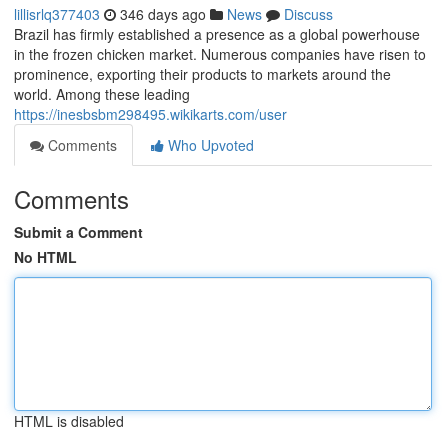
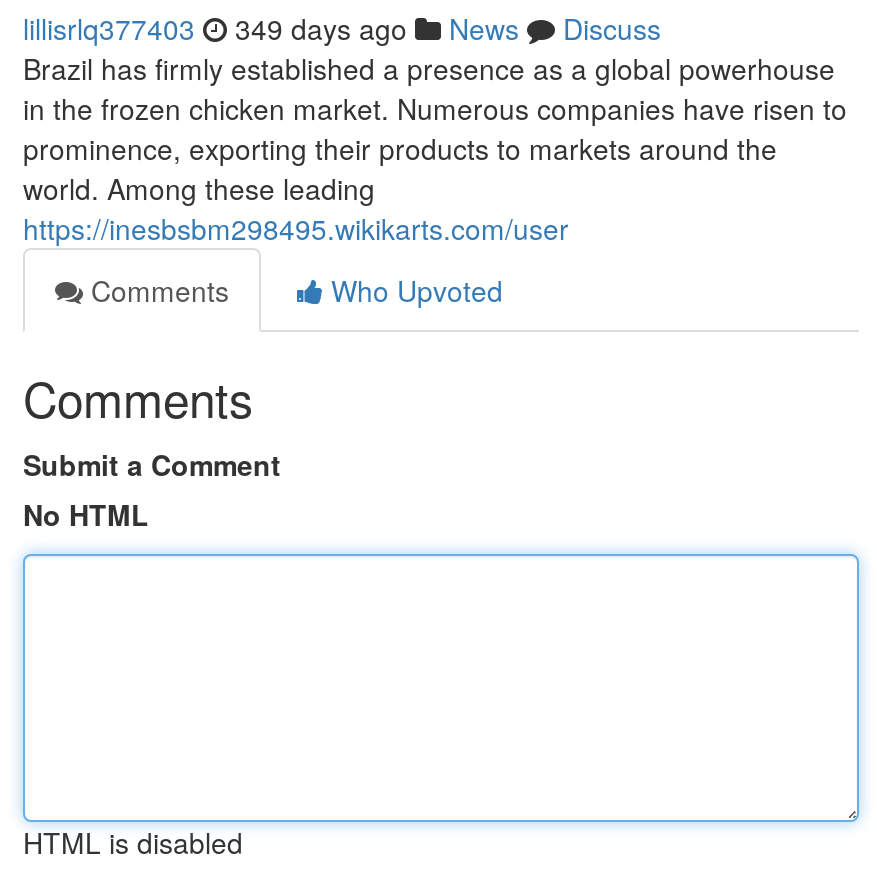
[14,4,333,24] lillisrlq377403 346 days ago News Discuss -> [23,8,661,48] lillisrlq377403 349 days ago News Discuss

